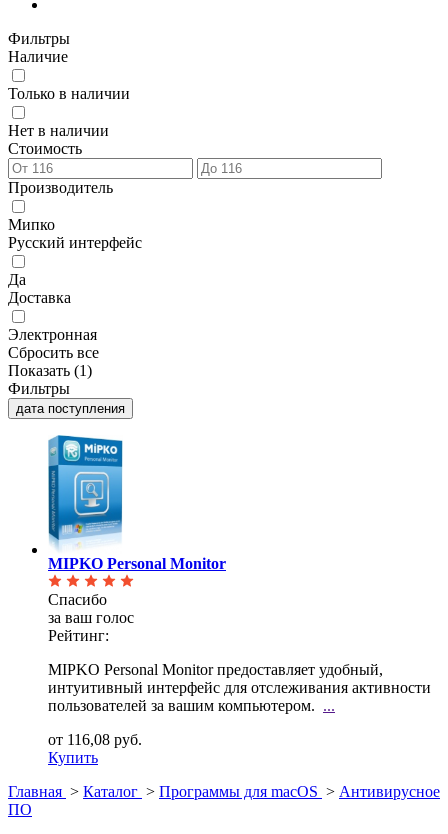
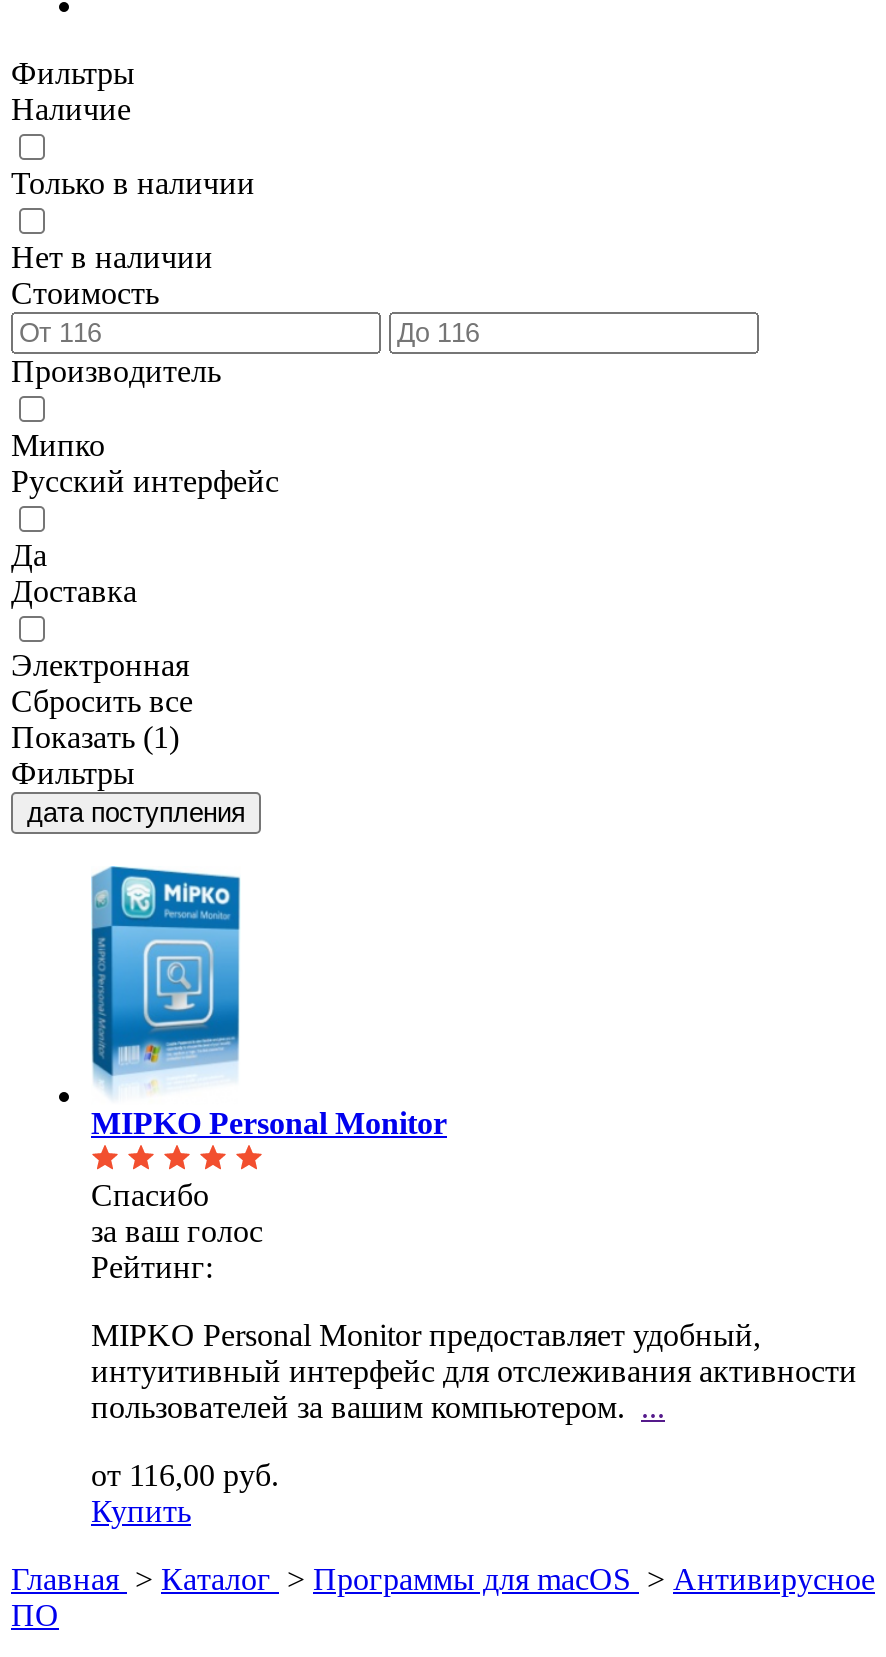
[48,731,142,748] от 116,08 руб. -> [91,1459,279,1493] от 116,00 руб.

